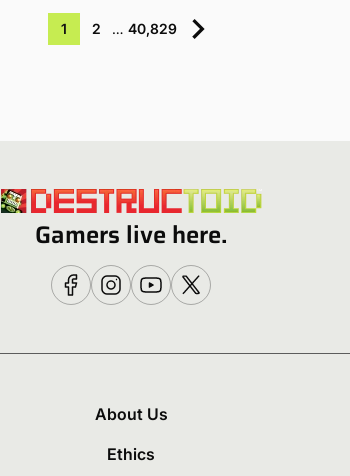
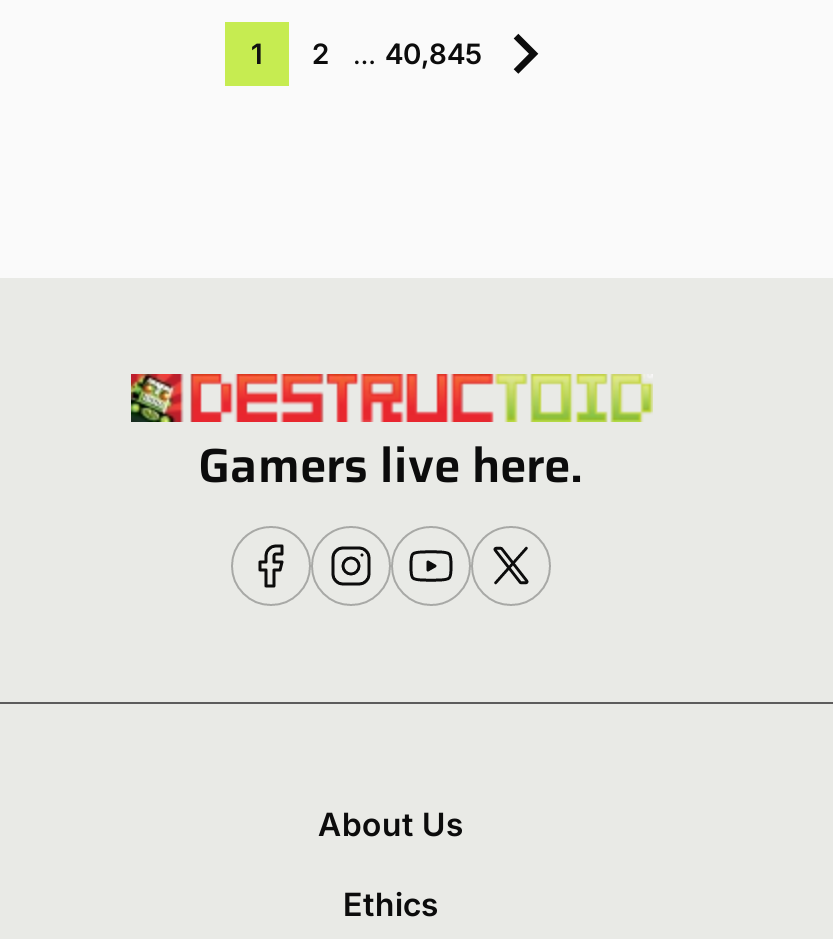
[61,20,177,37] 1 2 … 40,829 -> [251,37,483,71] 1 2 … 40,845

